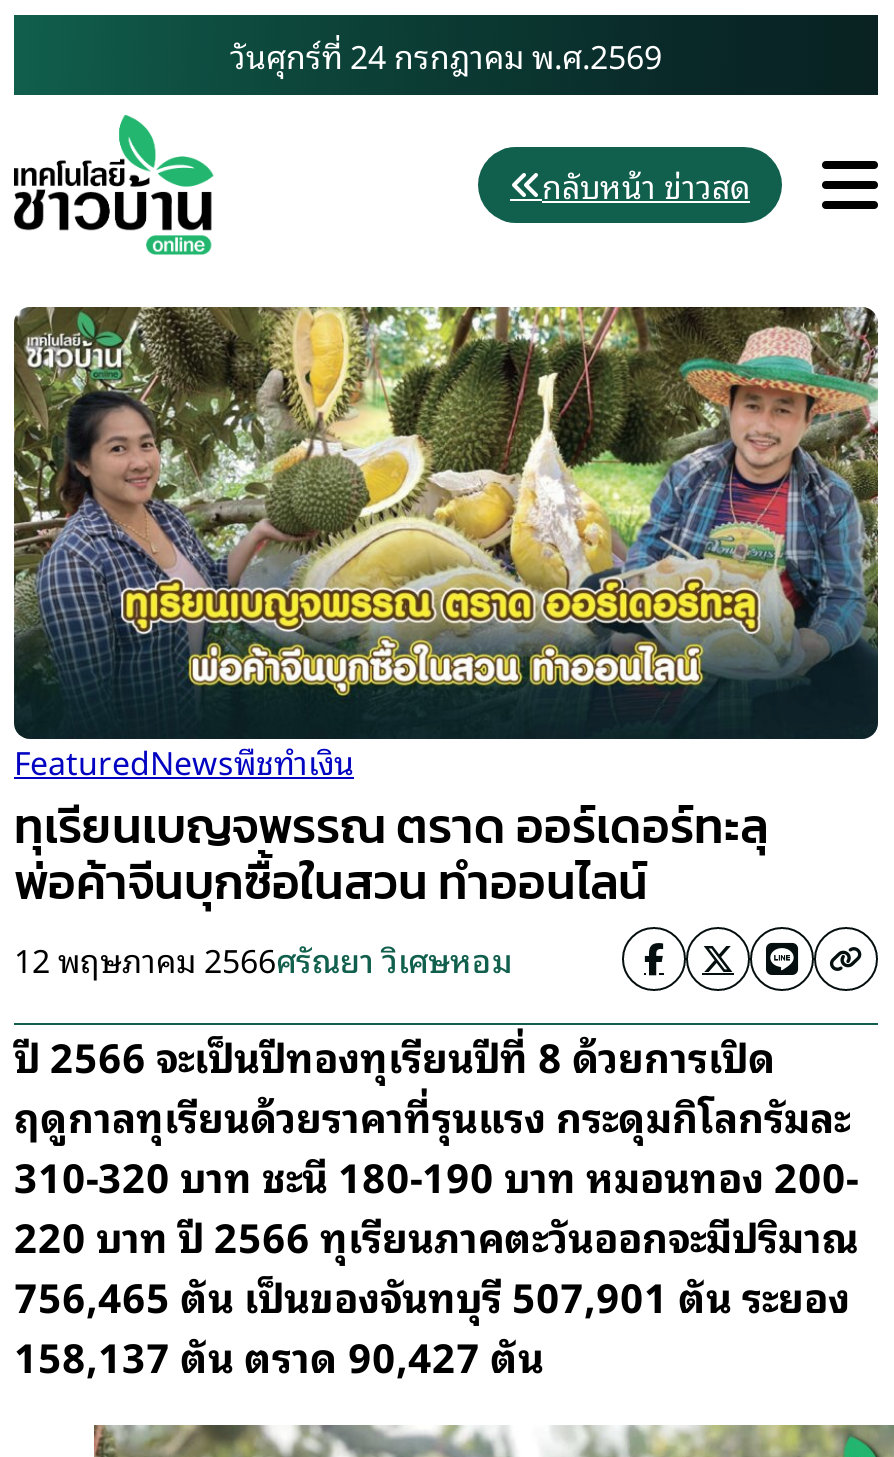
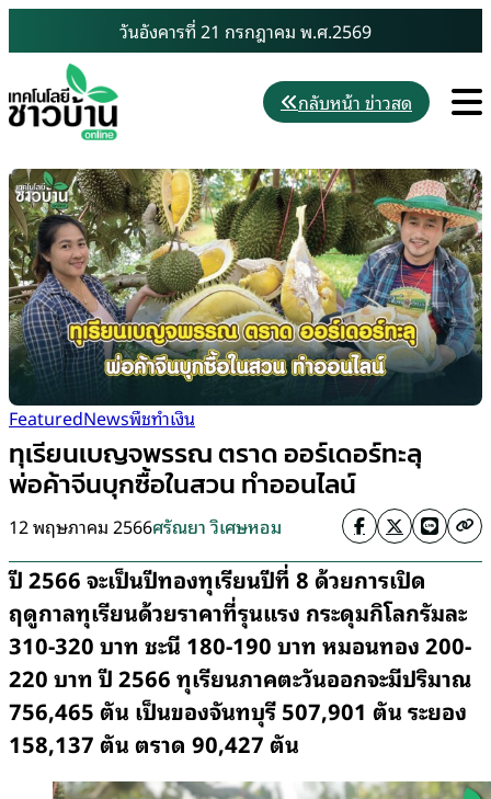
[230,29,662,81] วันศุกร์ที่ 24 กรกฎาคม พ.ศ.2569 -> [119,16,372,45] วันอังคารที่ 21 กรกฎาคม พ.ศ.2569

